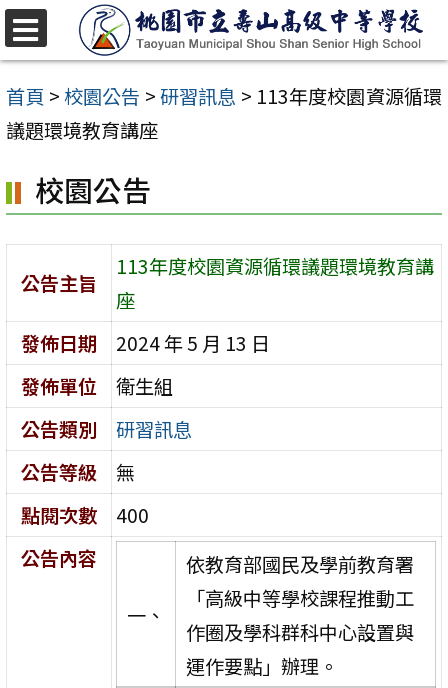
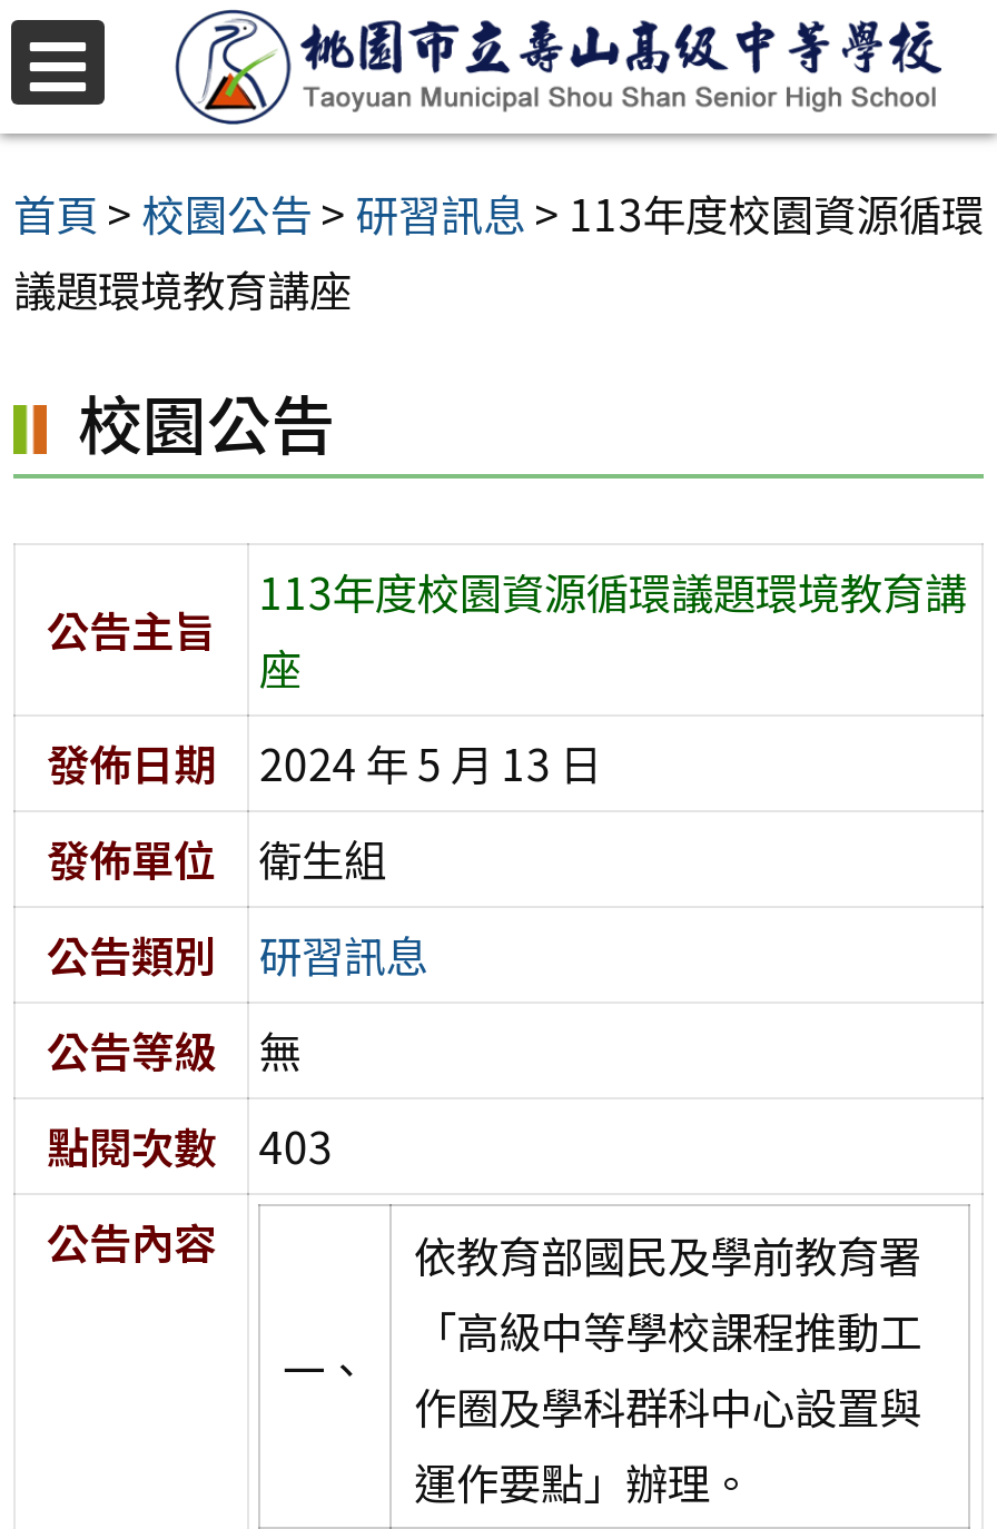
[21,501,149,529] 點閱次數 400 -> [47,1115,332,1177] 點閱次數 403

